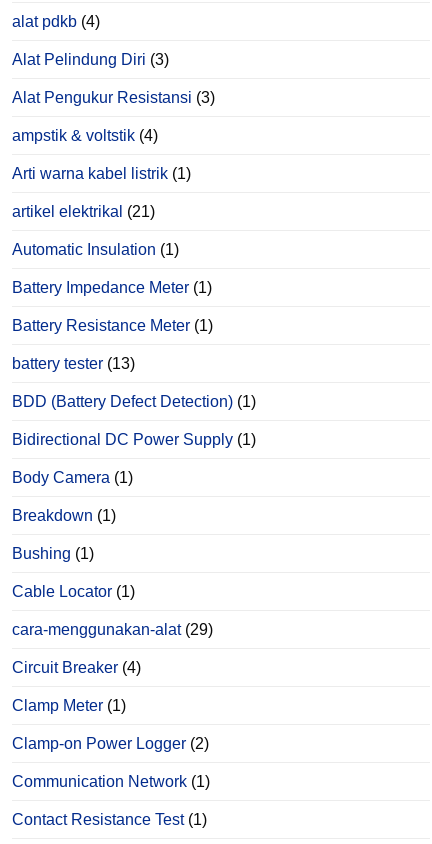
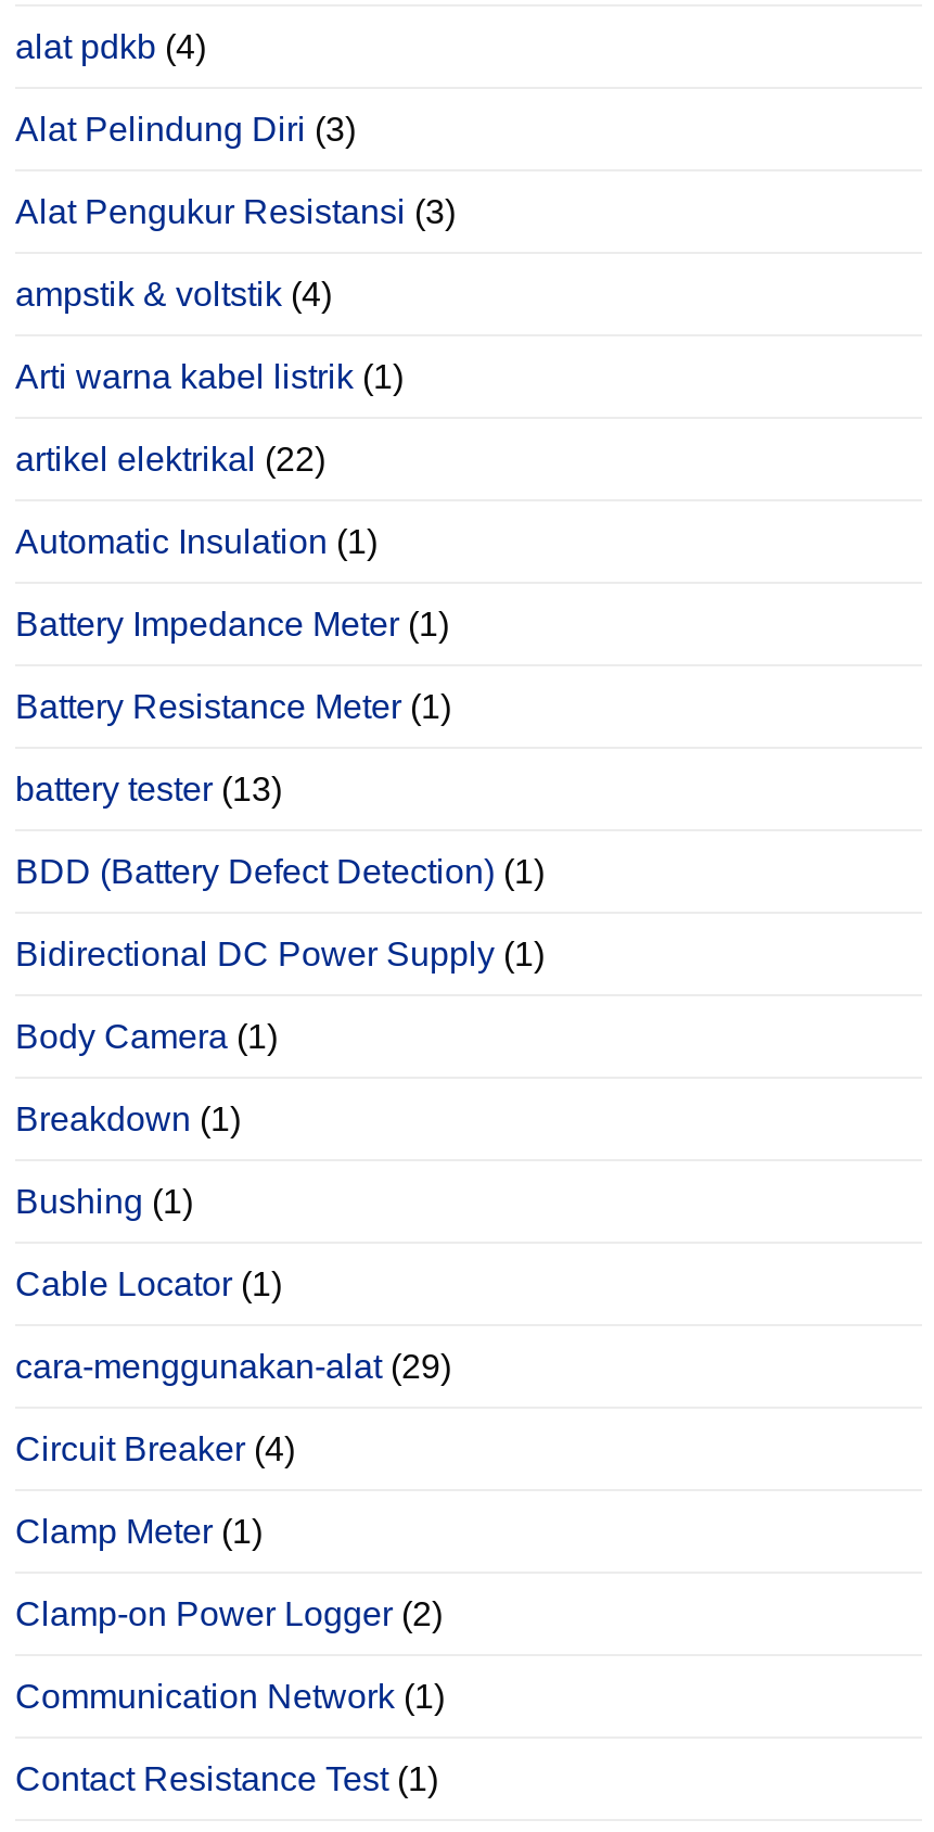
[12,203,155,220] artikel elektrikal (21) -> [15,440,325,477] artikel elektrikal (22)

